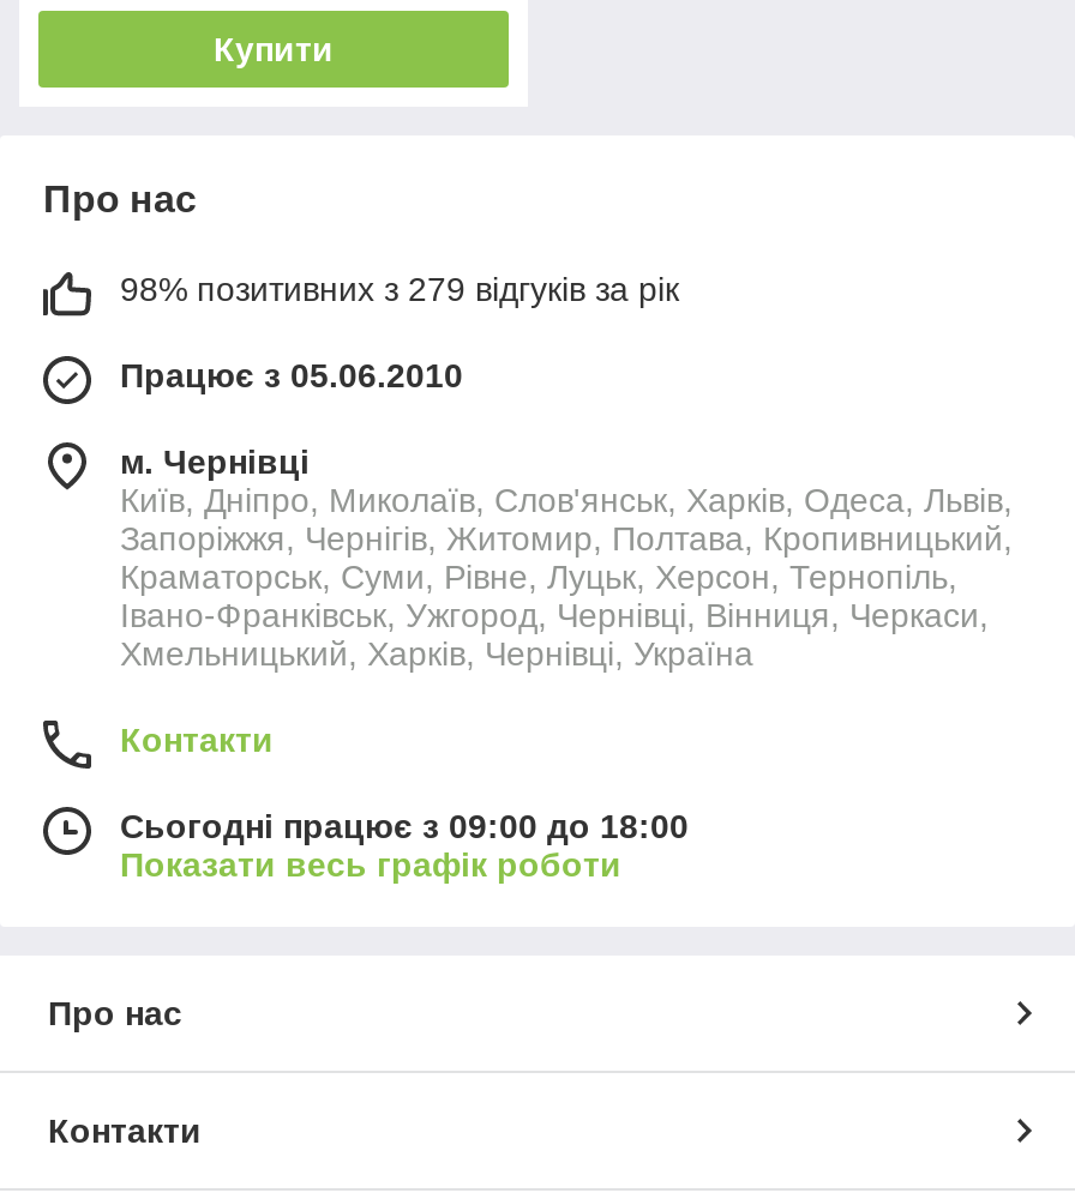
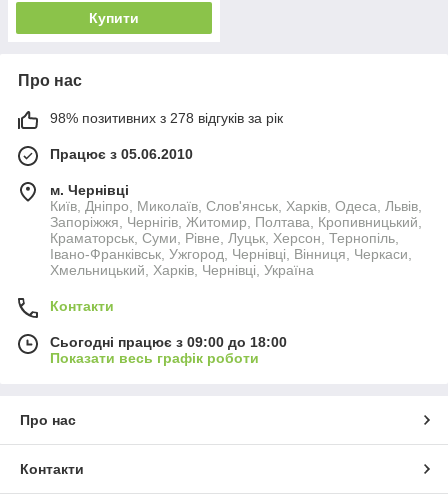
[120,269,679,308] 98% позитивних з 279 відгуків за рік -> [50,110,283,126] 98% позитивних з 278 відгуків за рік

